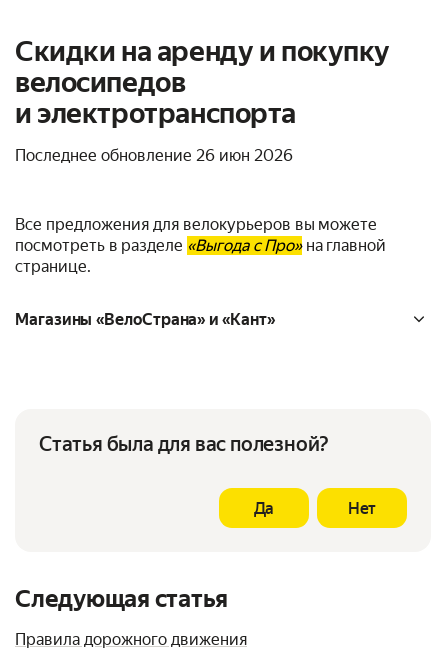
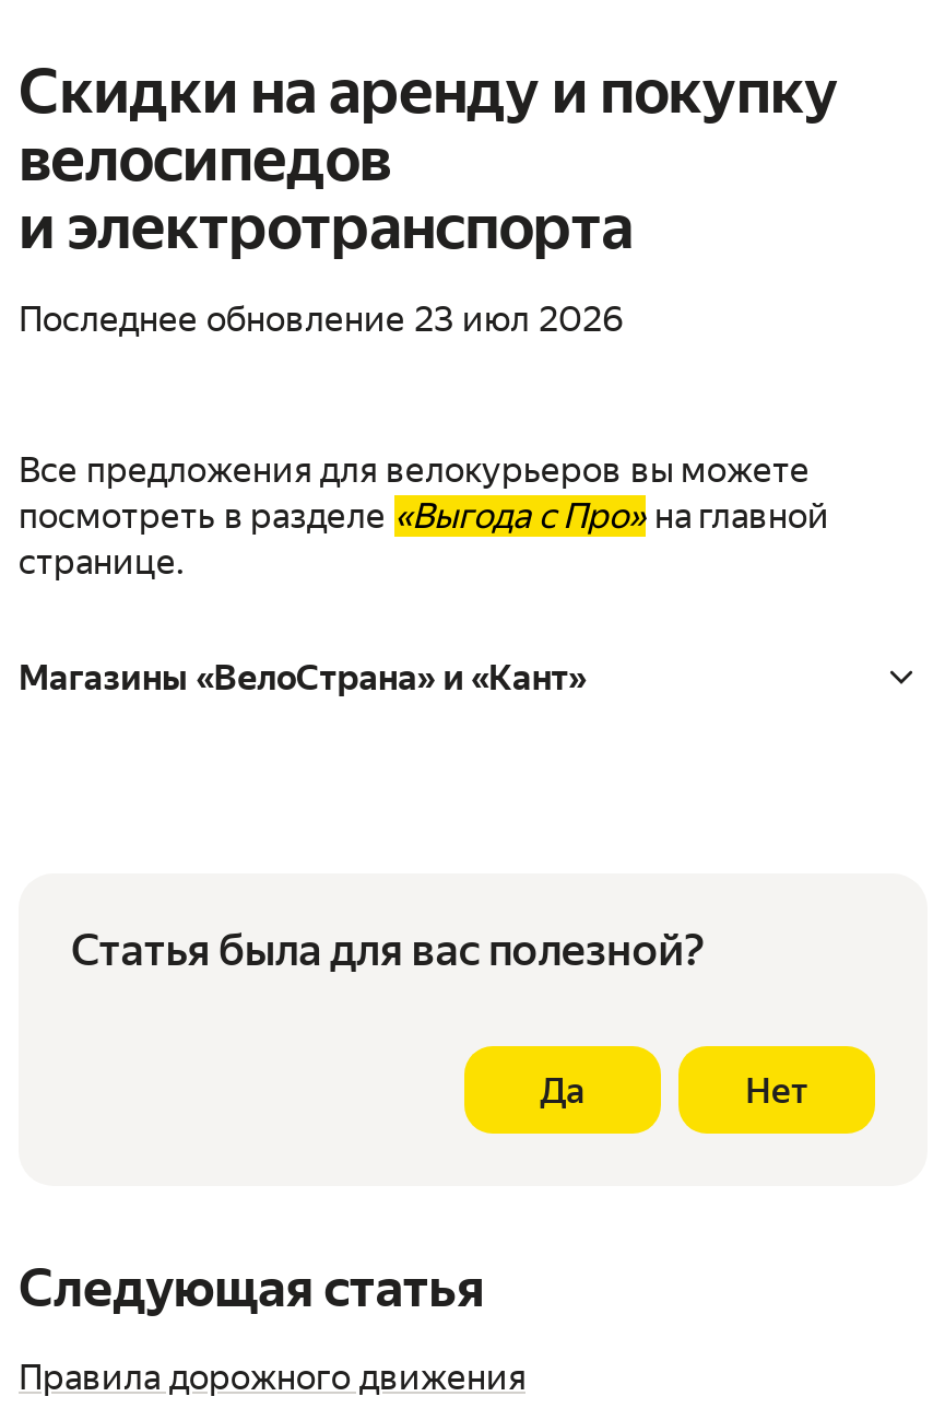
[15,146,293,165] Последнее обновление 26 июн 2026 -> [19,298,624,340] Последнее обновление 23 июл 2026

